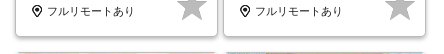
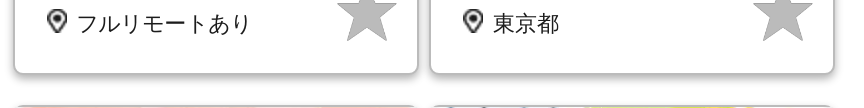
[255,5,343,17] フルリモートあり -> [493,11,559,35] 東京都

